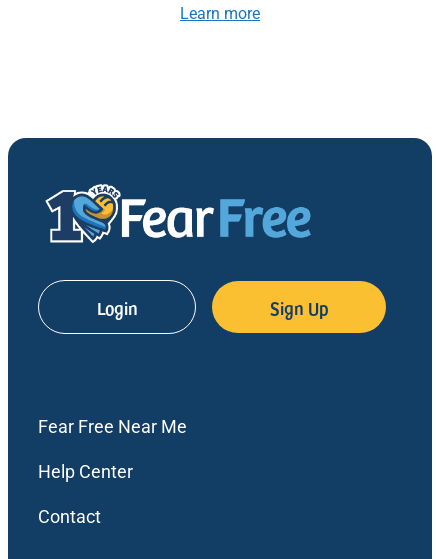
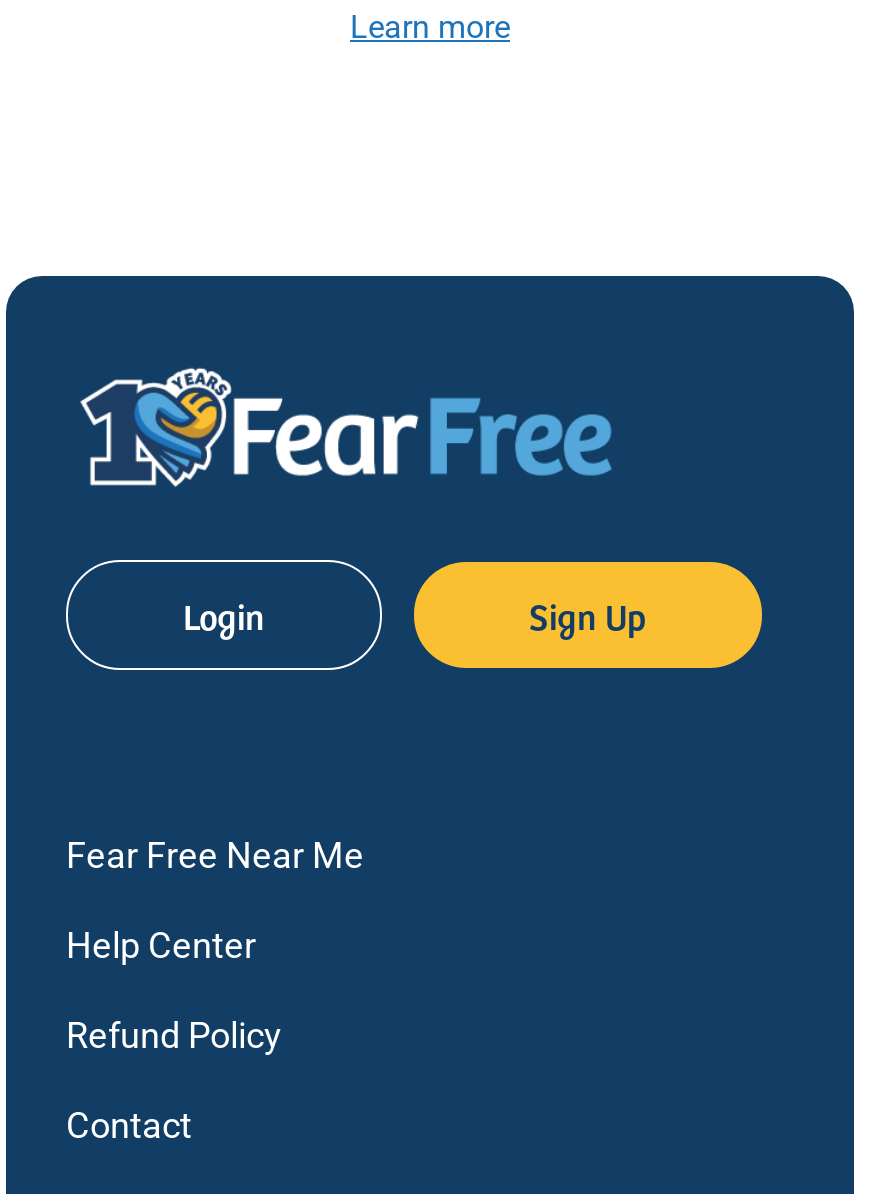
none -> [66,1013,282,1055] Refund Policy

